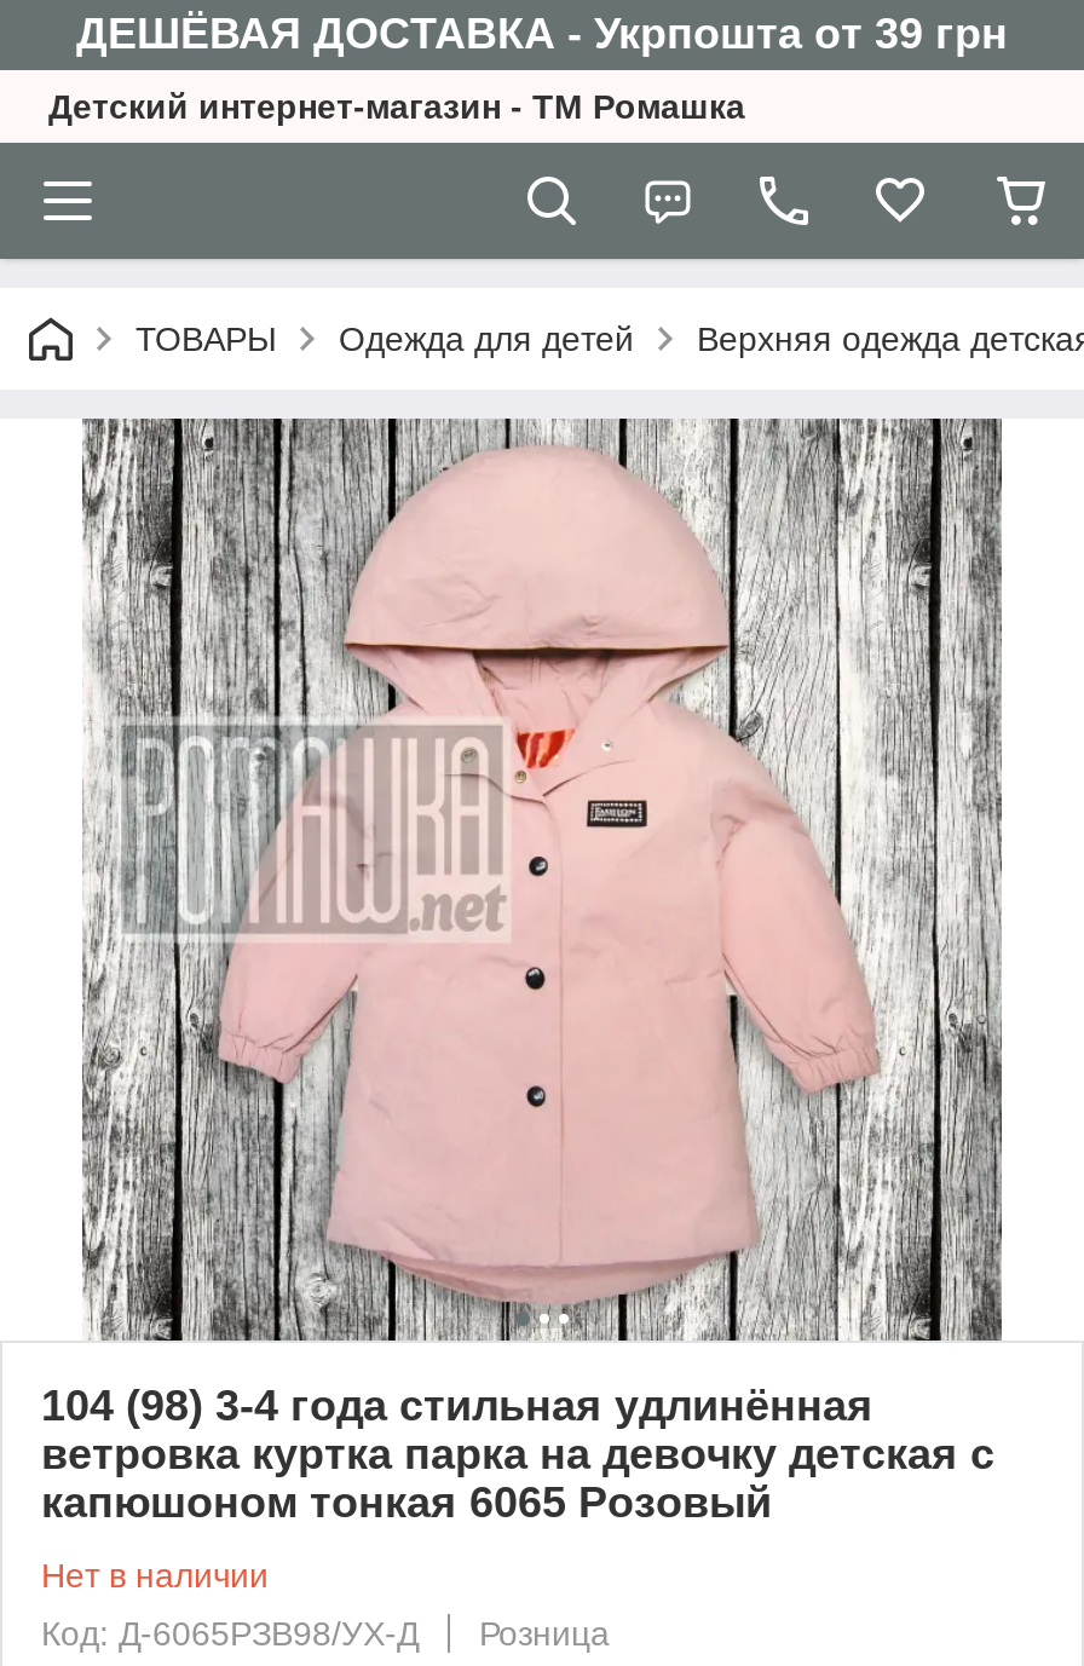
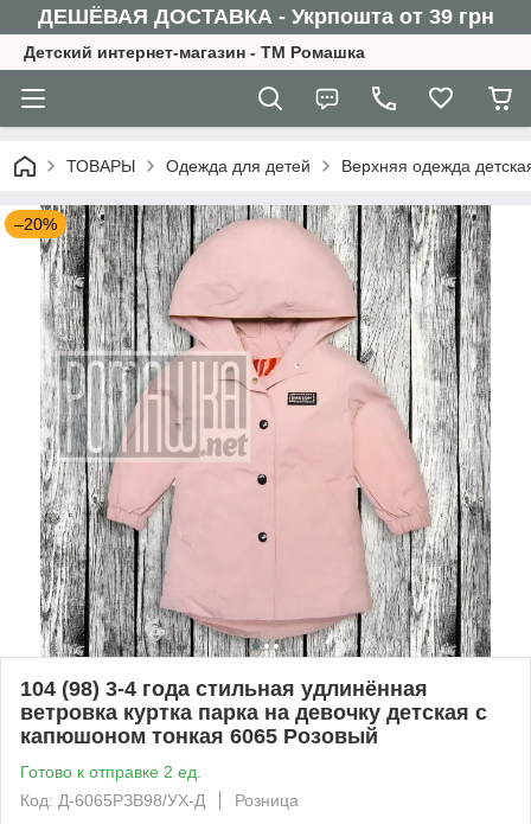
none -> [14,215,57,234] –20%
[41,1555,269,1594] Нет в наличии -> [20,762,201,781] Готово к отправке 2 ед.

